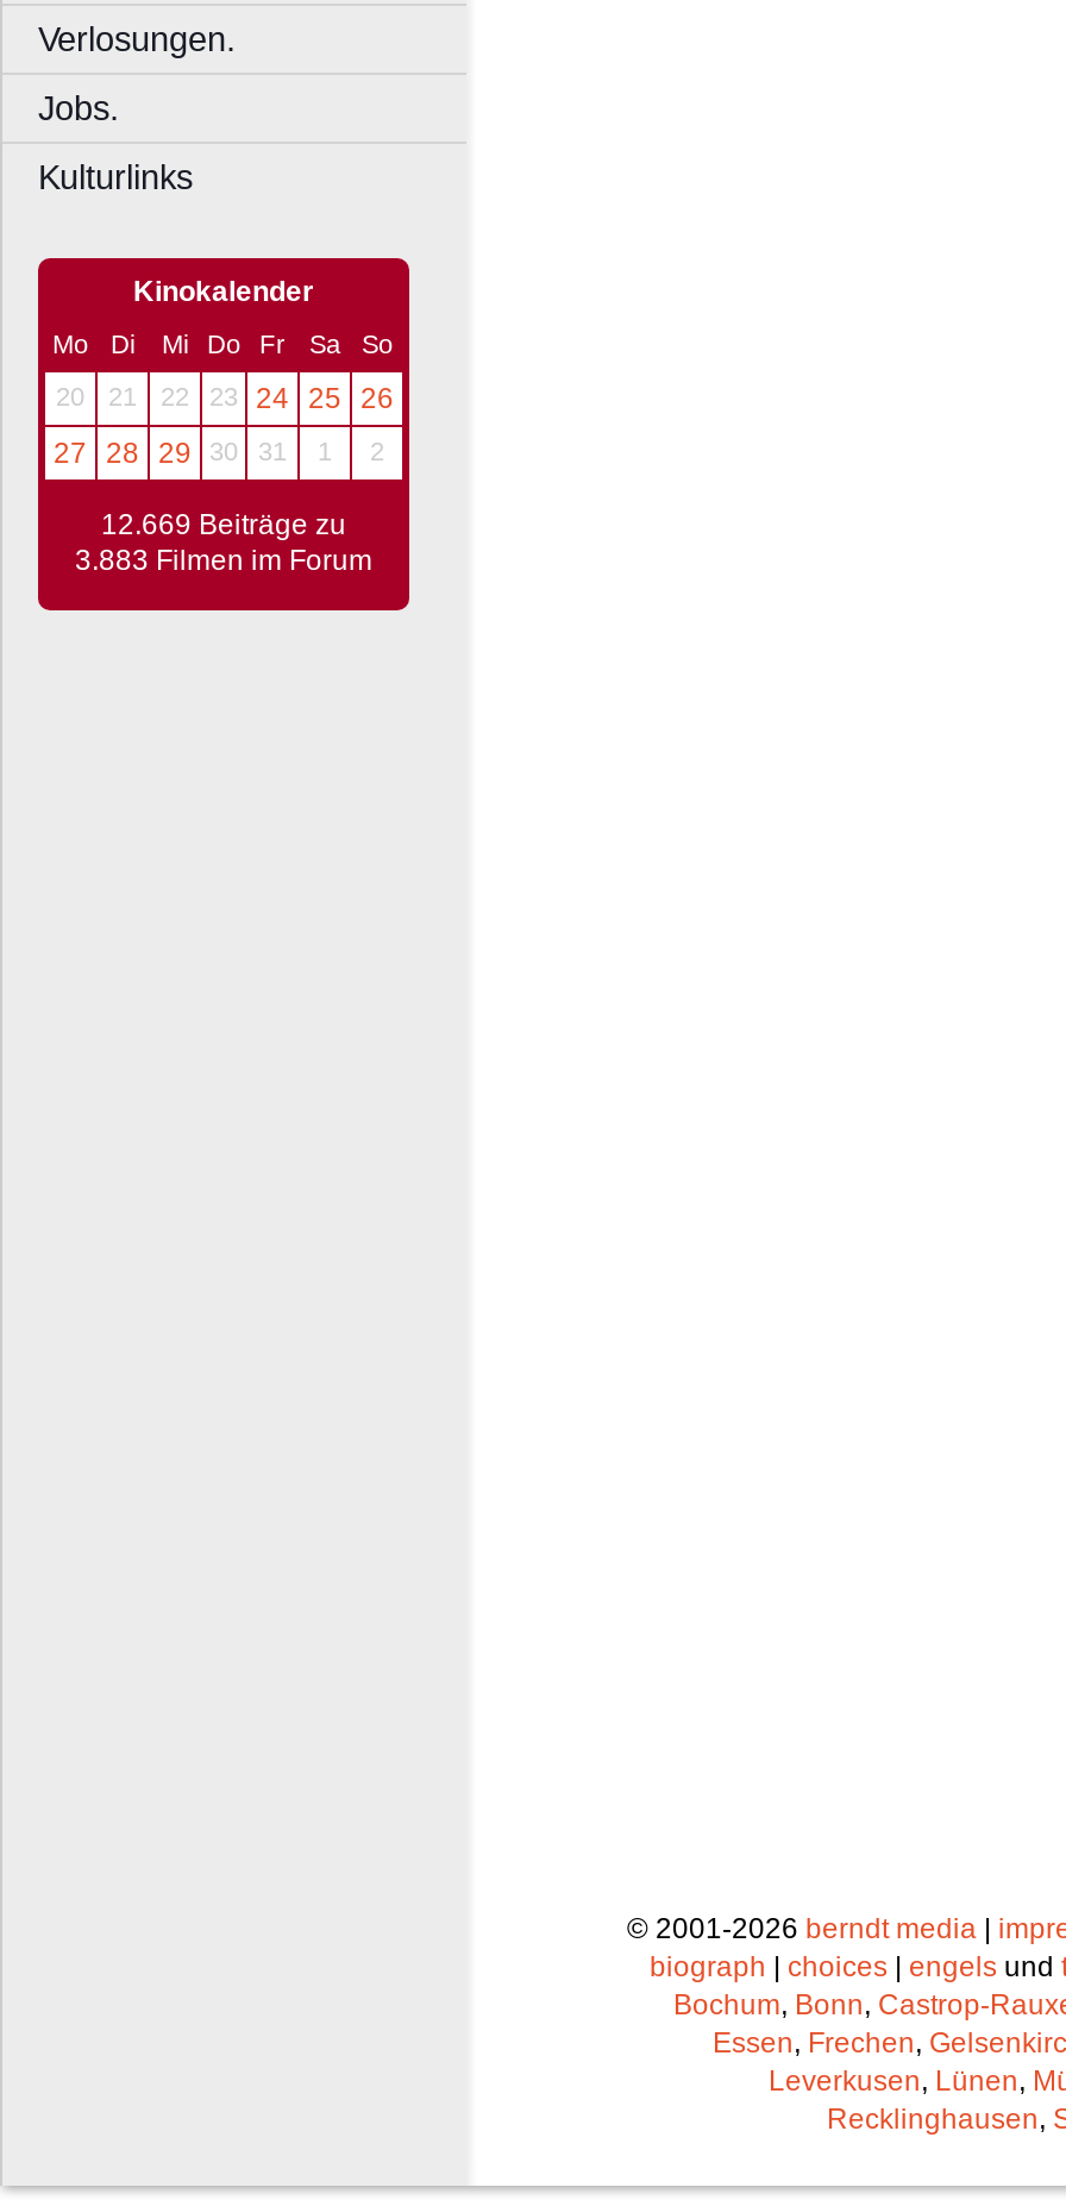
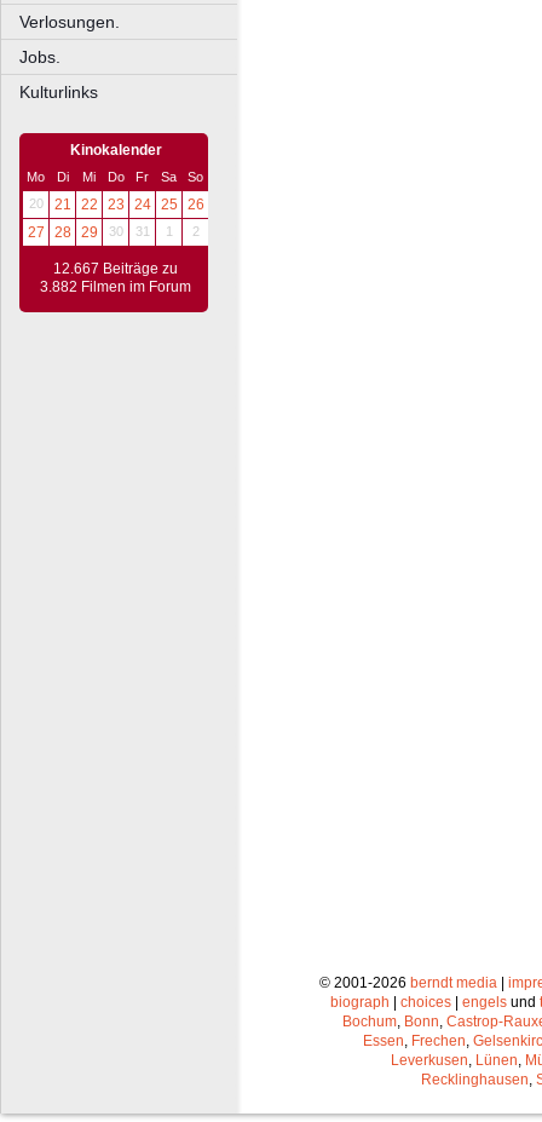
[101,508,346,541] 12.669 Beiträge zu -> [53,260,178,277] 12.667 Beiträge zu
[75,544,372,577] 3.883 Filmen im Forum -> [40,278,191,295] 3.882 Filmen im Forum

